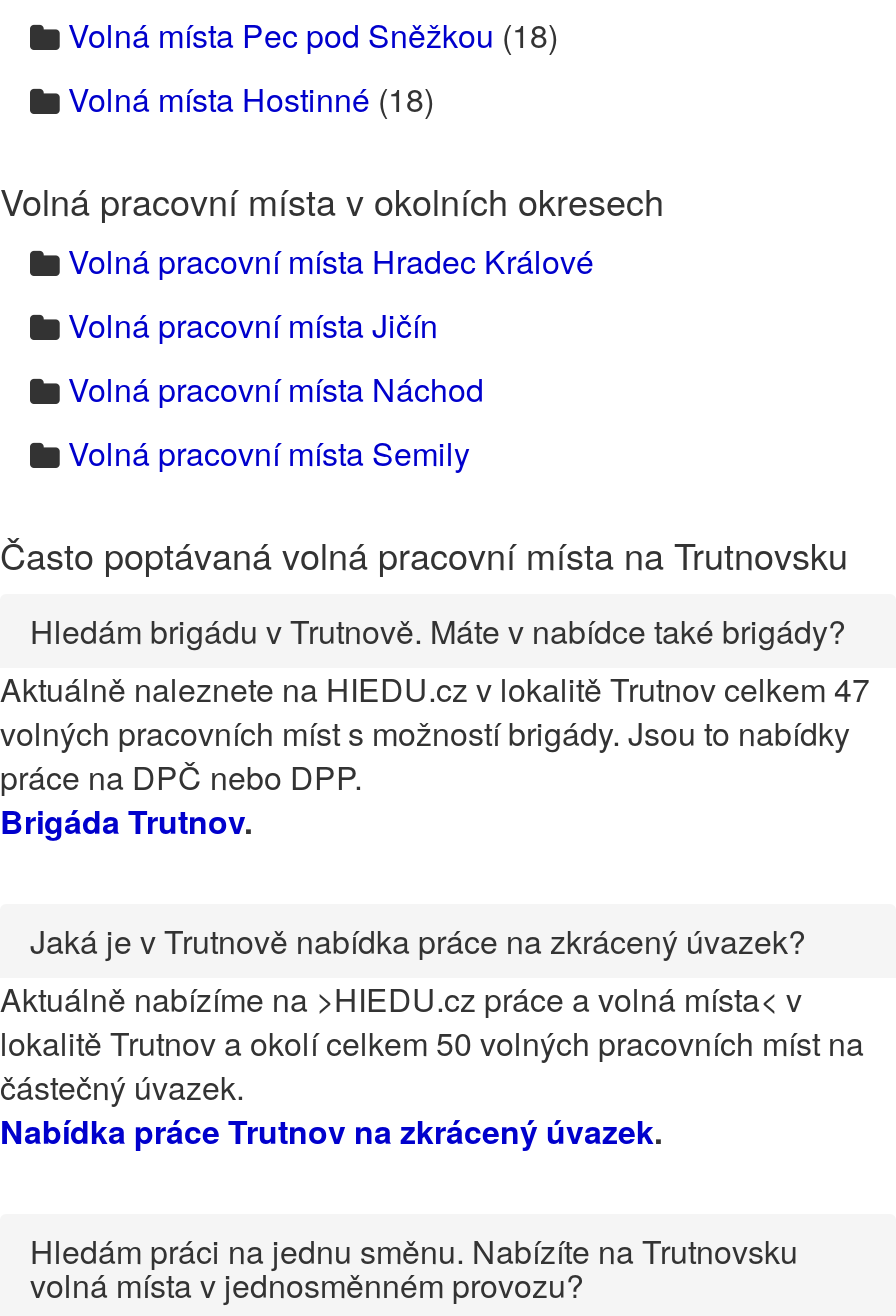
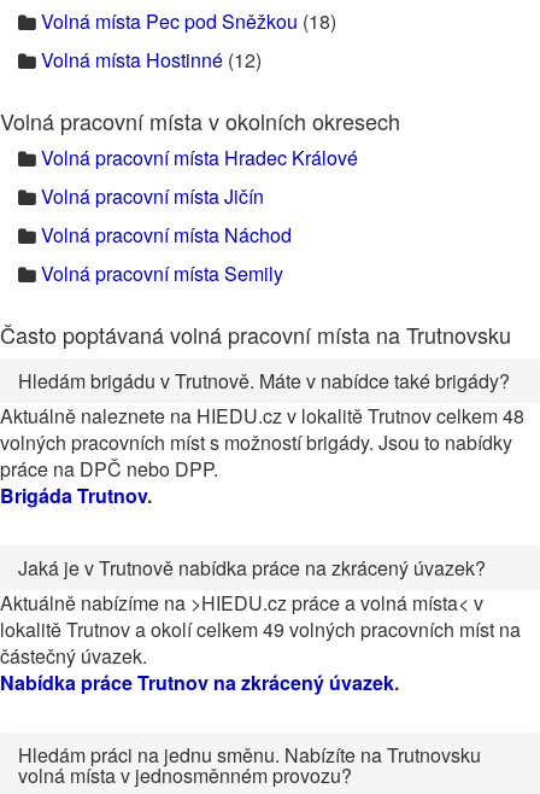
[68,76,434,122] Volná místa Hostinné (18) -> [41,46,262,74] Volná místa Hostinné (12)
[0,666,870,712] Aktuálně naleznete na HIEDU.cz v lokalitě Trutnov celkem 47 -> [0,402,524,430] Aktuálně naleznete na HIEDU.cz v lokalitě Trutnov celkem 48
[0,1020,864,1066] lokalitě Trutnov a okolí celkem 50 volných pracovních míst na -> [0,615,521,643] lokalitě Trutnov a okolí celkem 49 volných pracovních míst na

